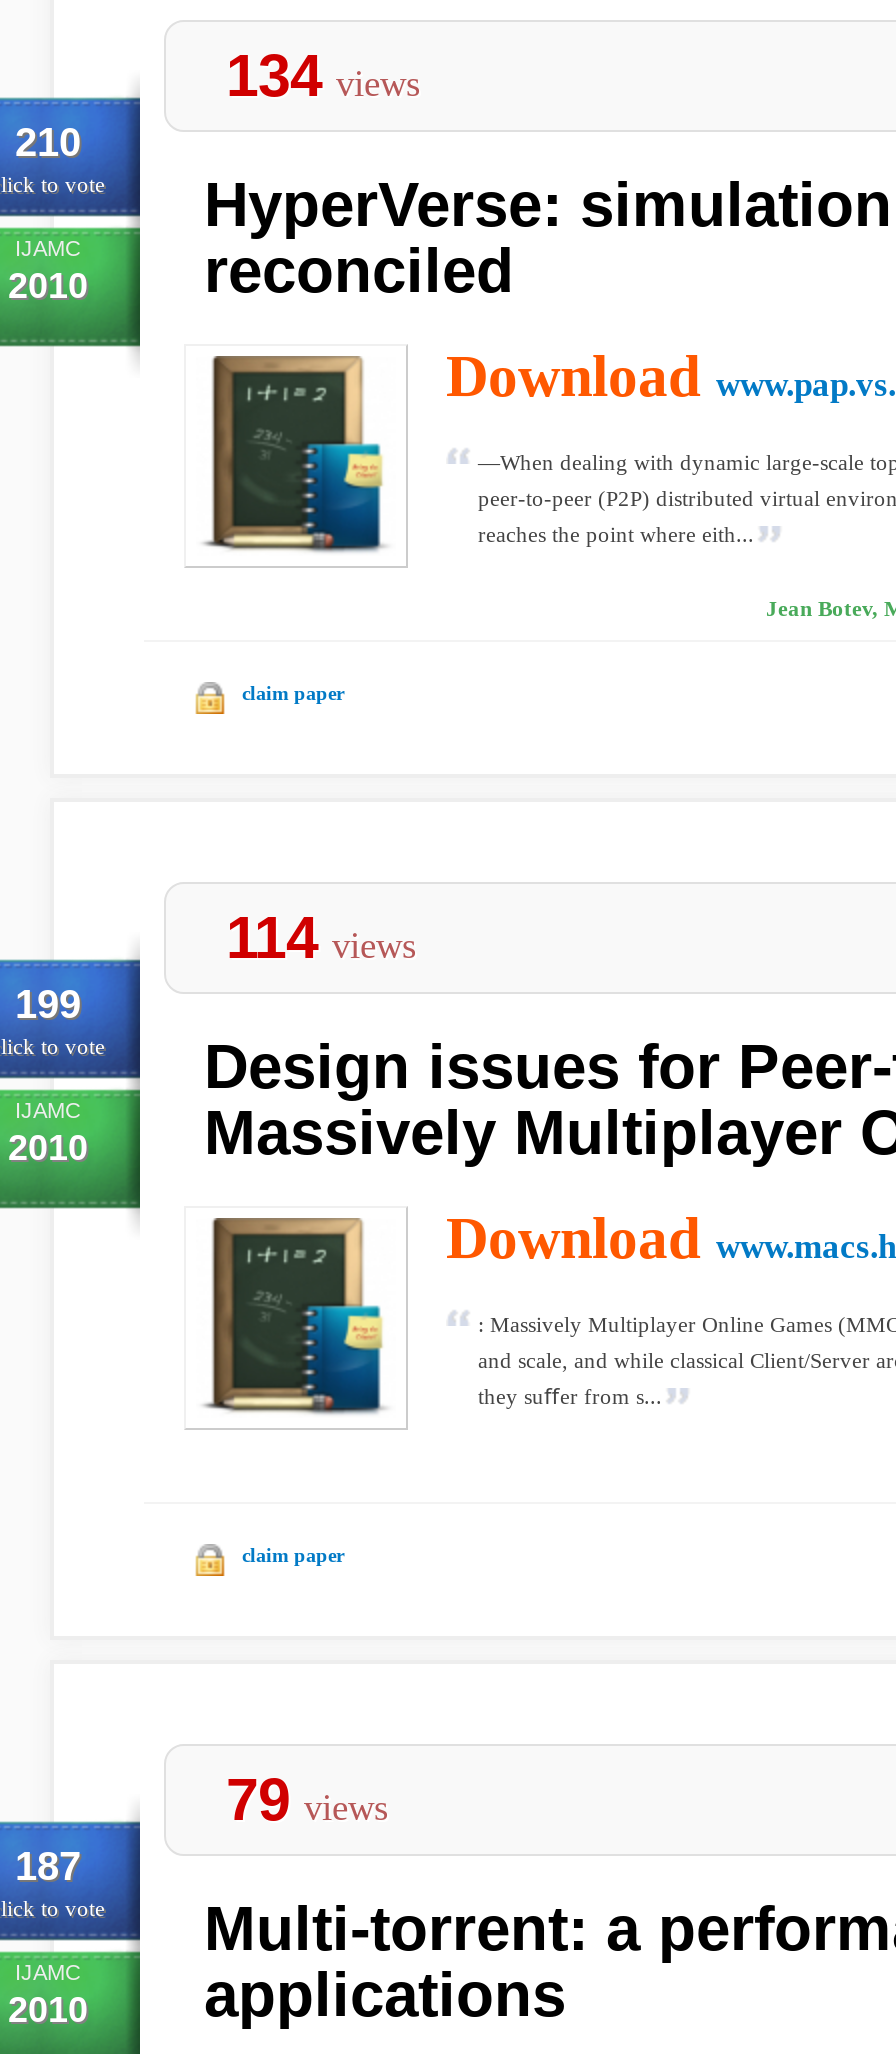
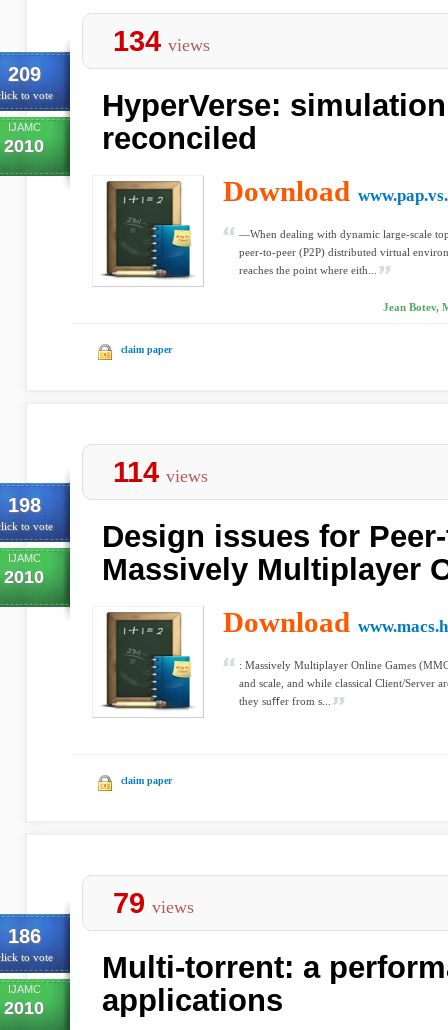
[15,120,81,164] 210 -> [7,63,40,85] 209
[15,982,81,1026] 199 -> [7,494,40,516] 198
[15,1844,81,1888] 187 -> [7,925,40,947] 186

